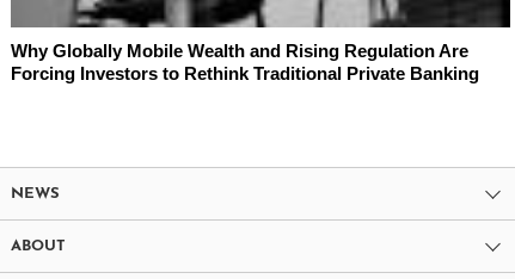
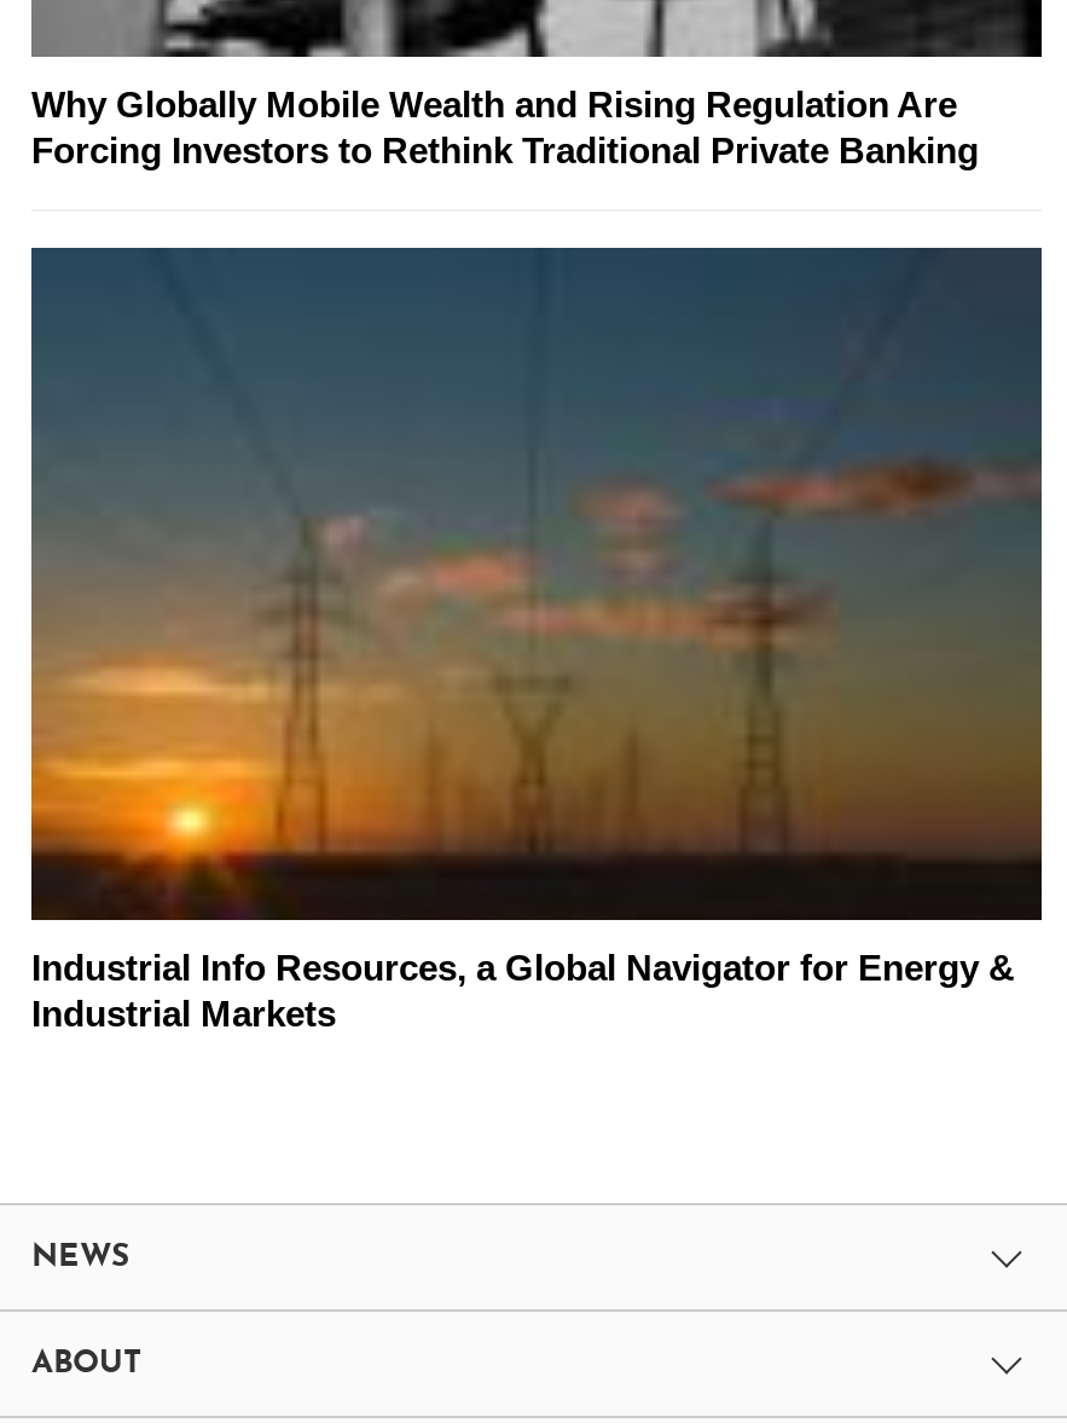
none -> [29,244,1044,1035] [image] | Industrial Info Resources, a Global Navigator for Energy & | Industrial Markets

